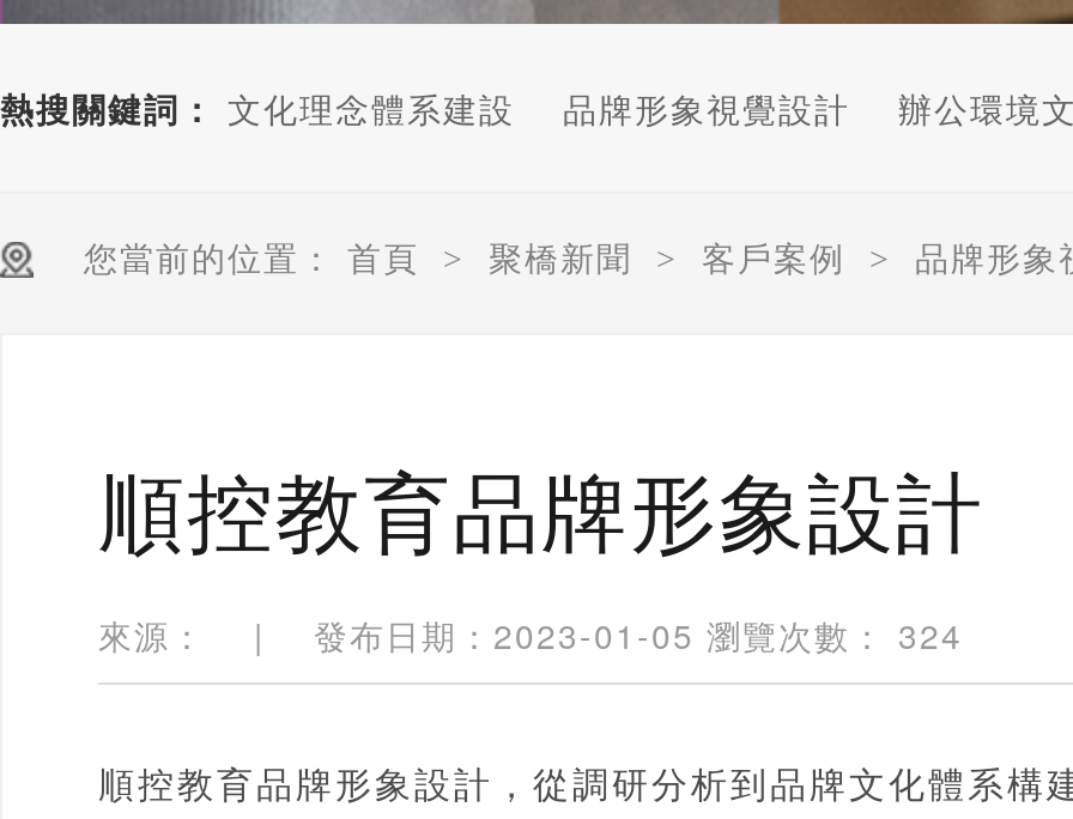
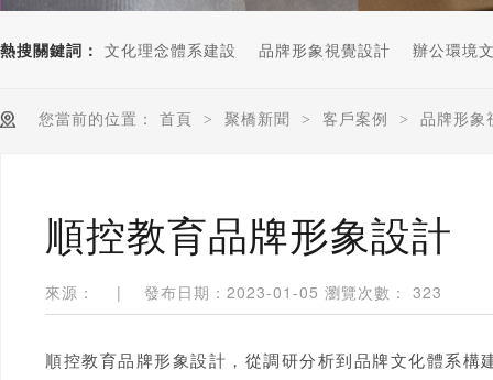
[314,611,963,659] 發布日期：2023-01-05 瀏覽次數： 324 -> [144,281,442,303] 發布日期：2023-01-05 瀏覽次數： 323

